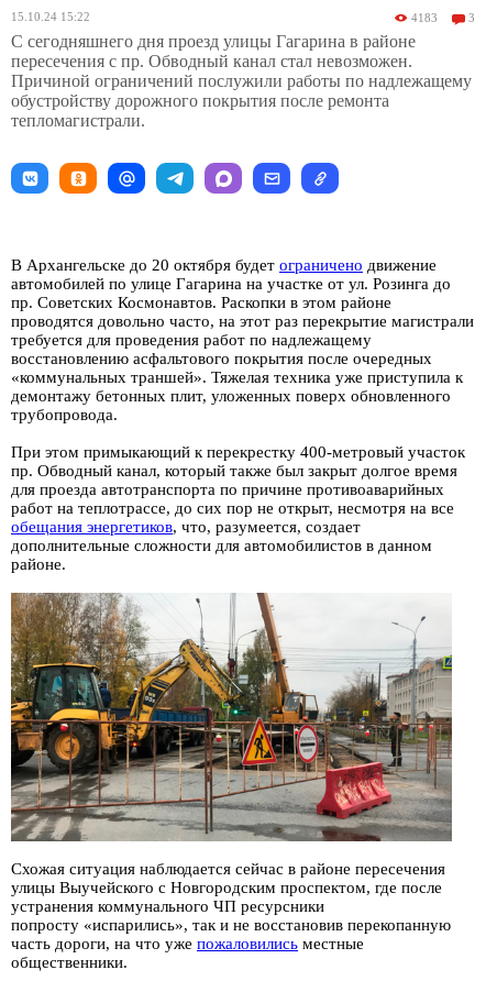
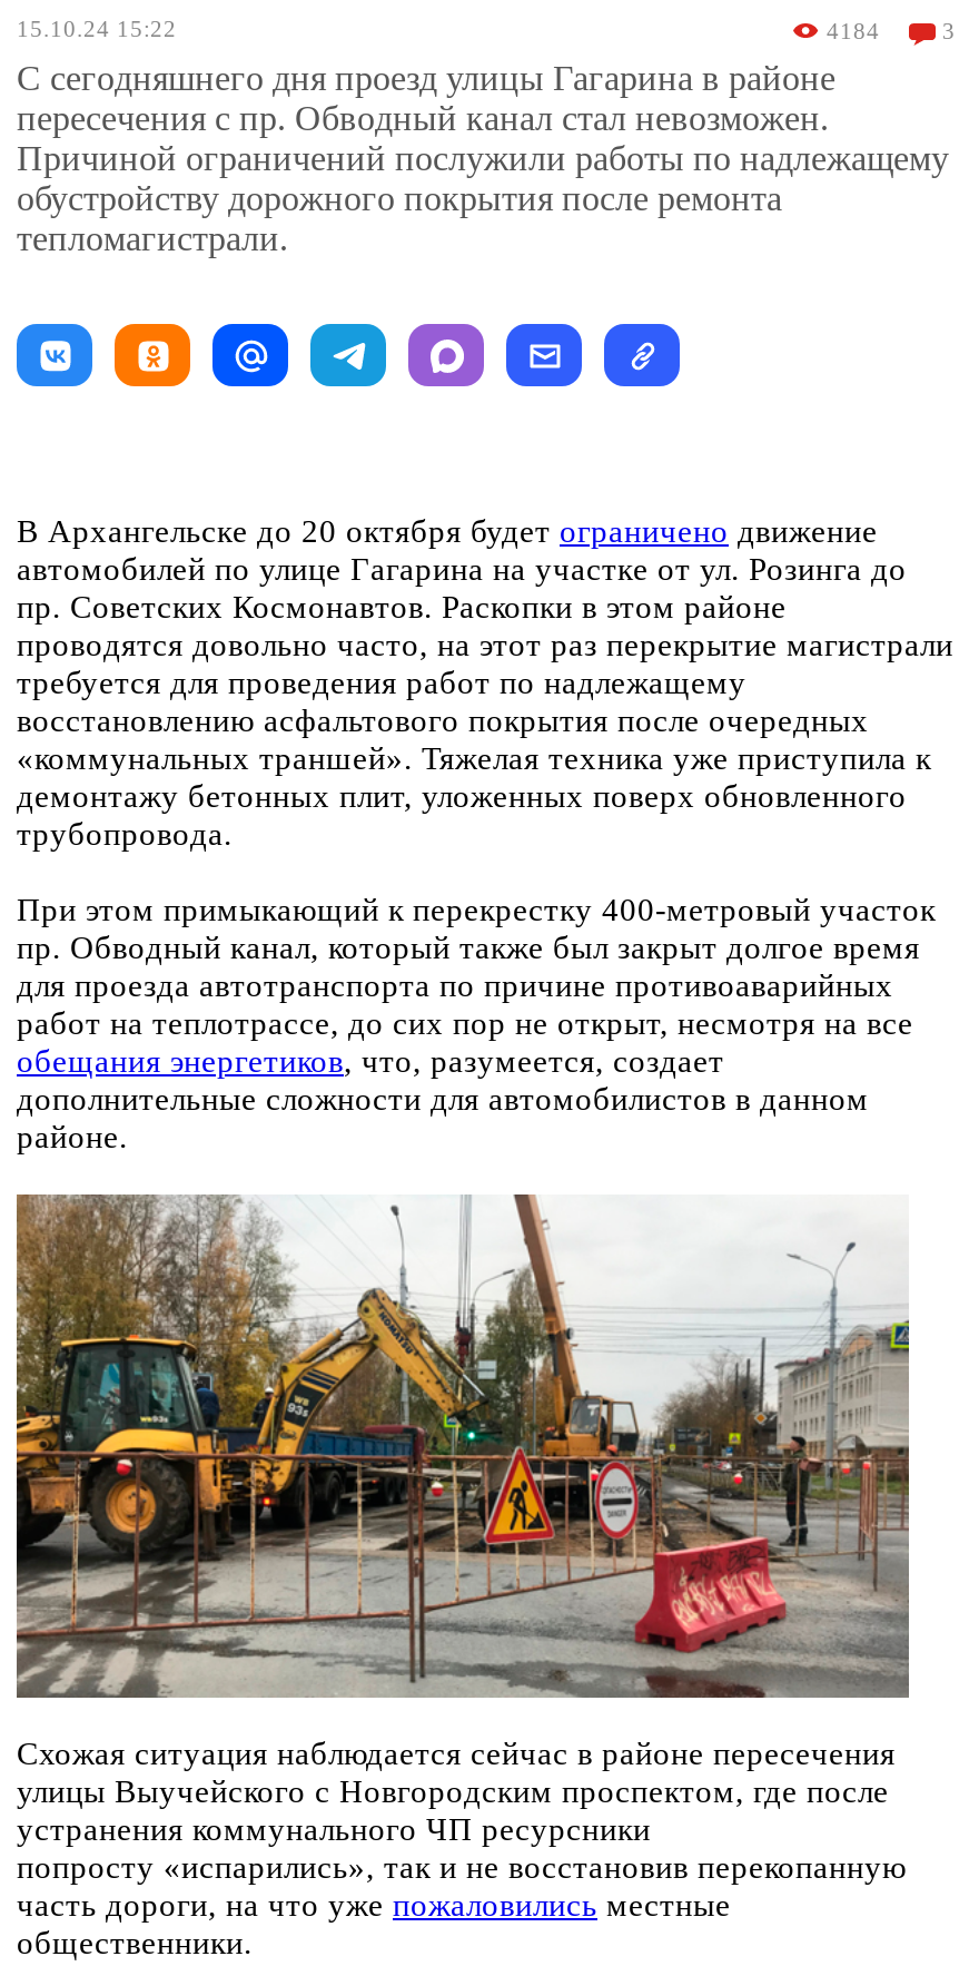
[408,12,475,24] 4183 3 -> [820,19,956,43] 4184 3

